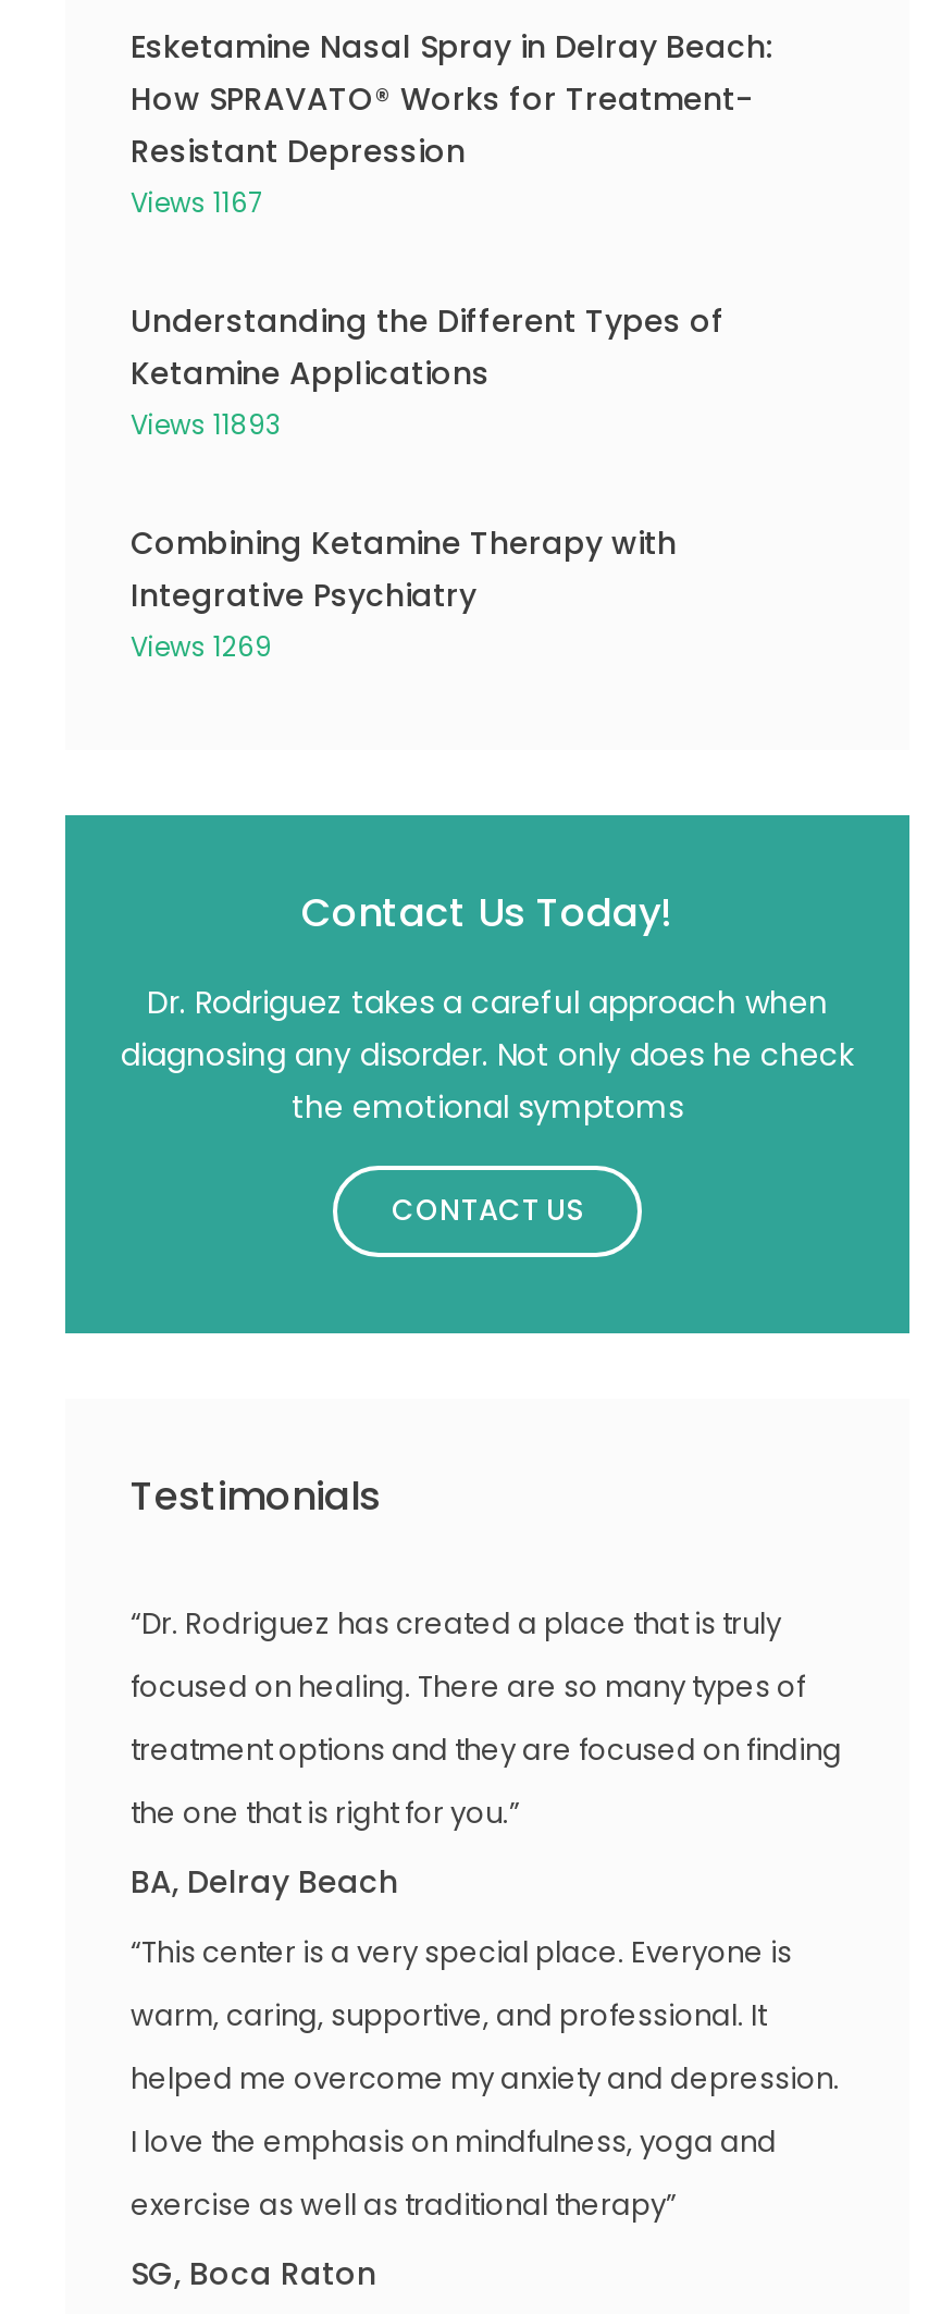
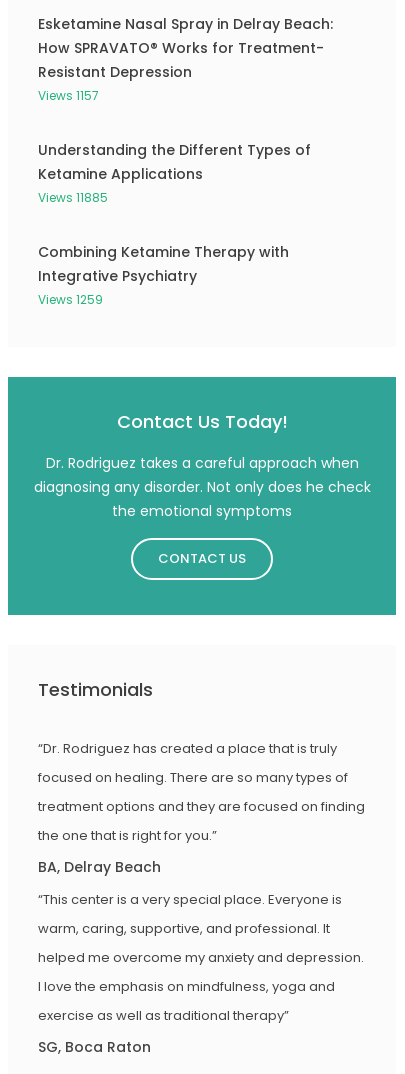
[131,184,263,221] Views 1167 -> [38,87,99,104] Views 1157
[131,406,281,443] Views 11893 -> [38,189,108,206] Views 11885
[131,628,272,665] Views 1269 -> [38,291,103,308] Views 1259

